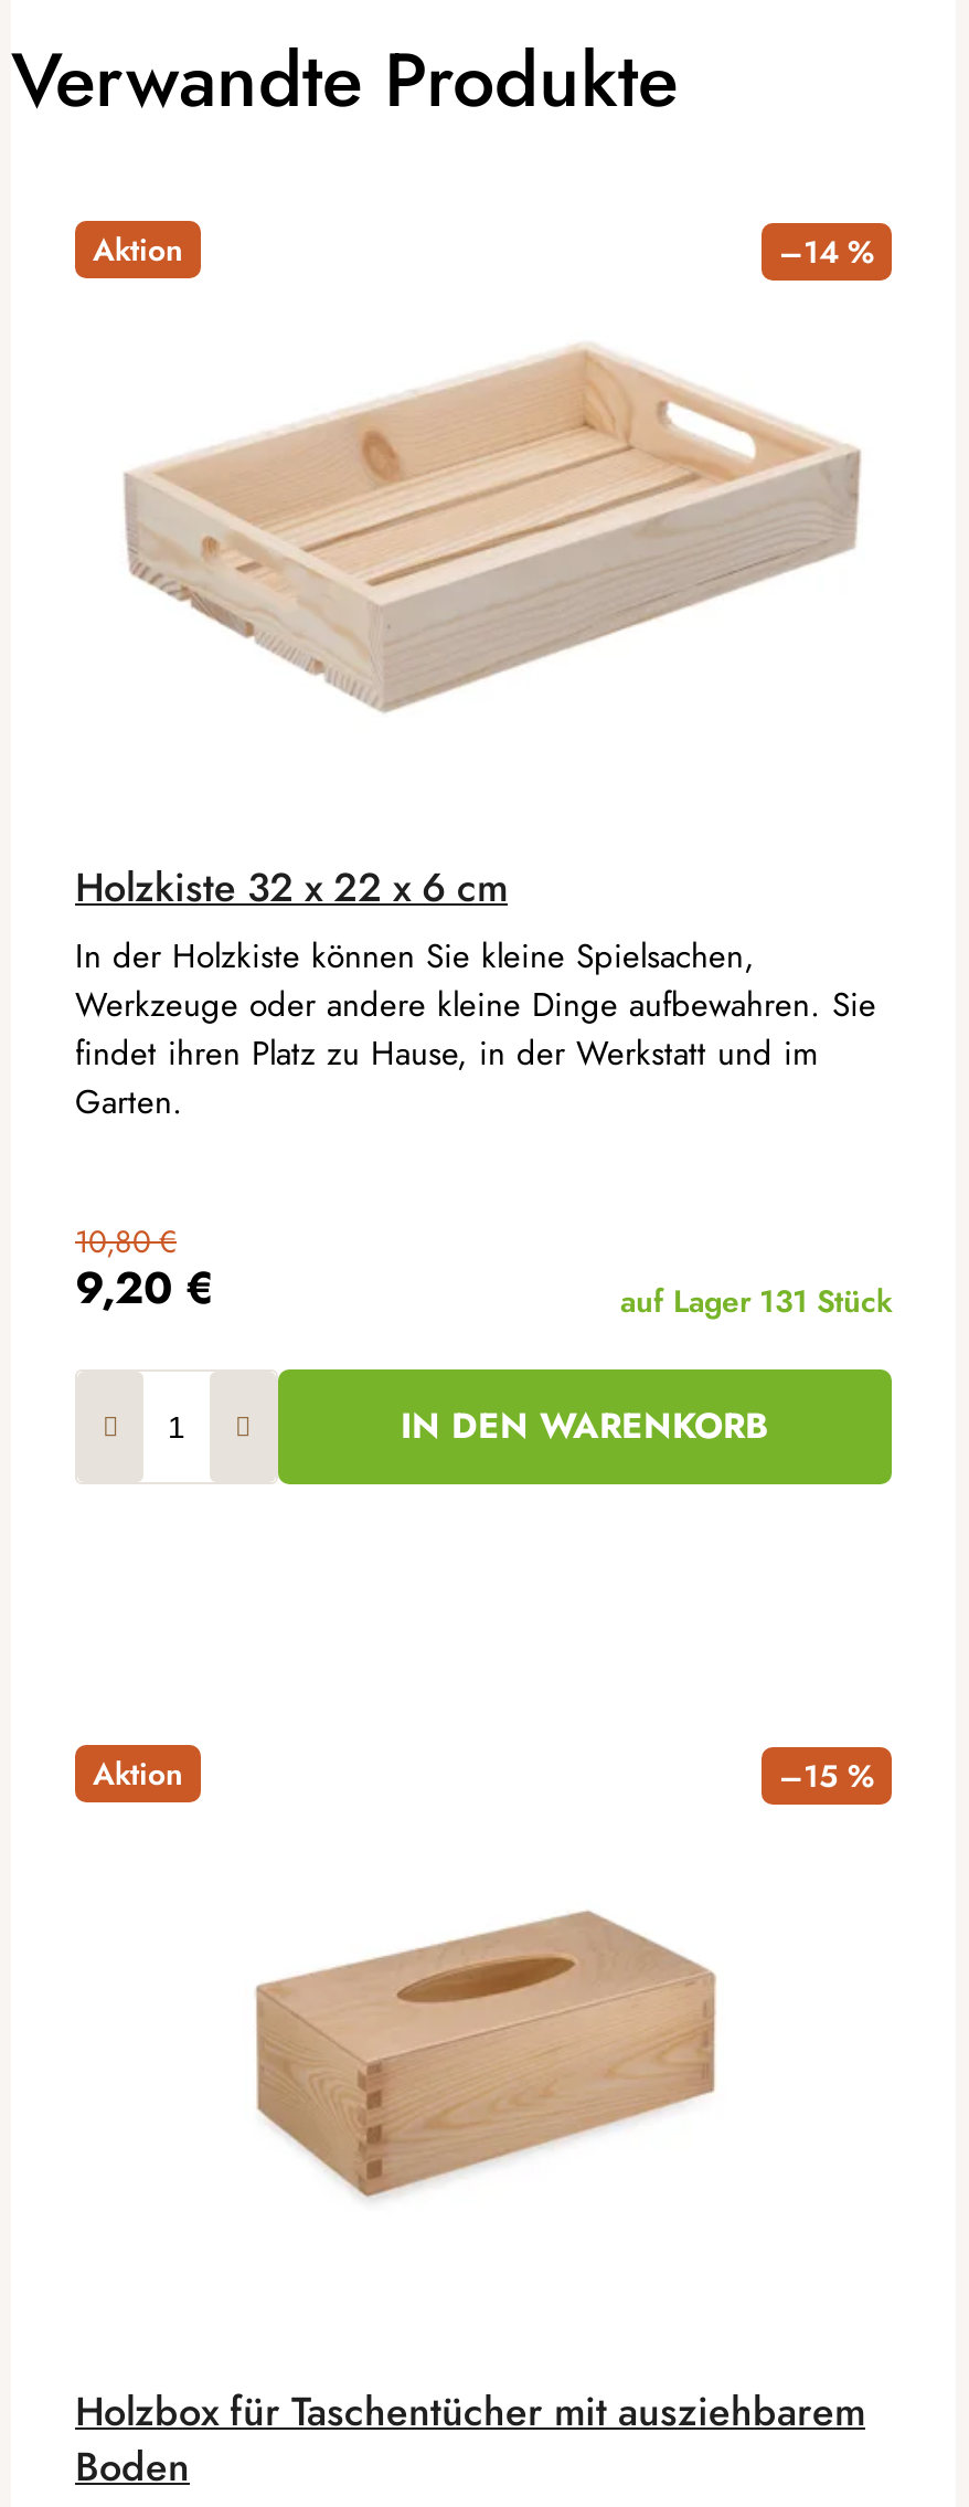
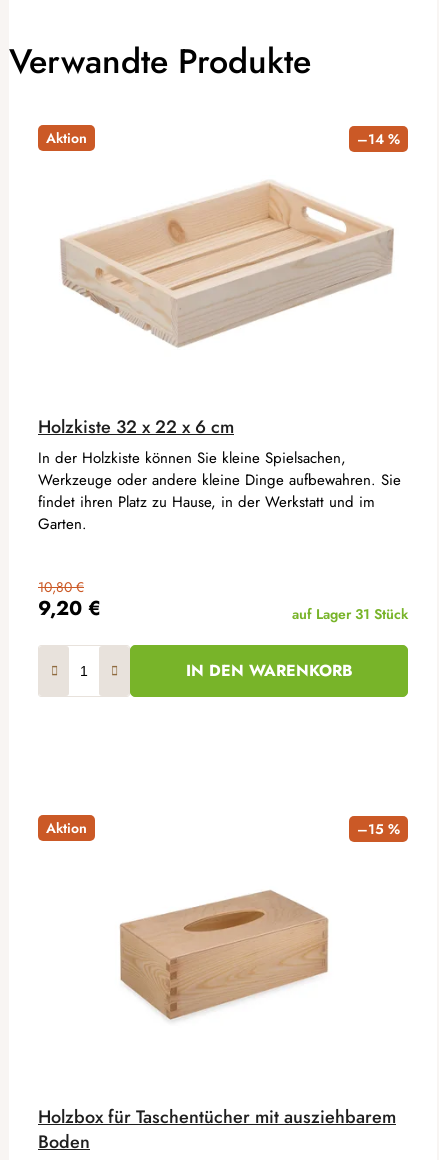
[620,1279,892,1323] auf Lager 131 Stück -> [292,604,408,624] auf Lager 31 Stück

